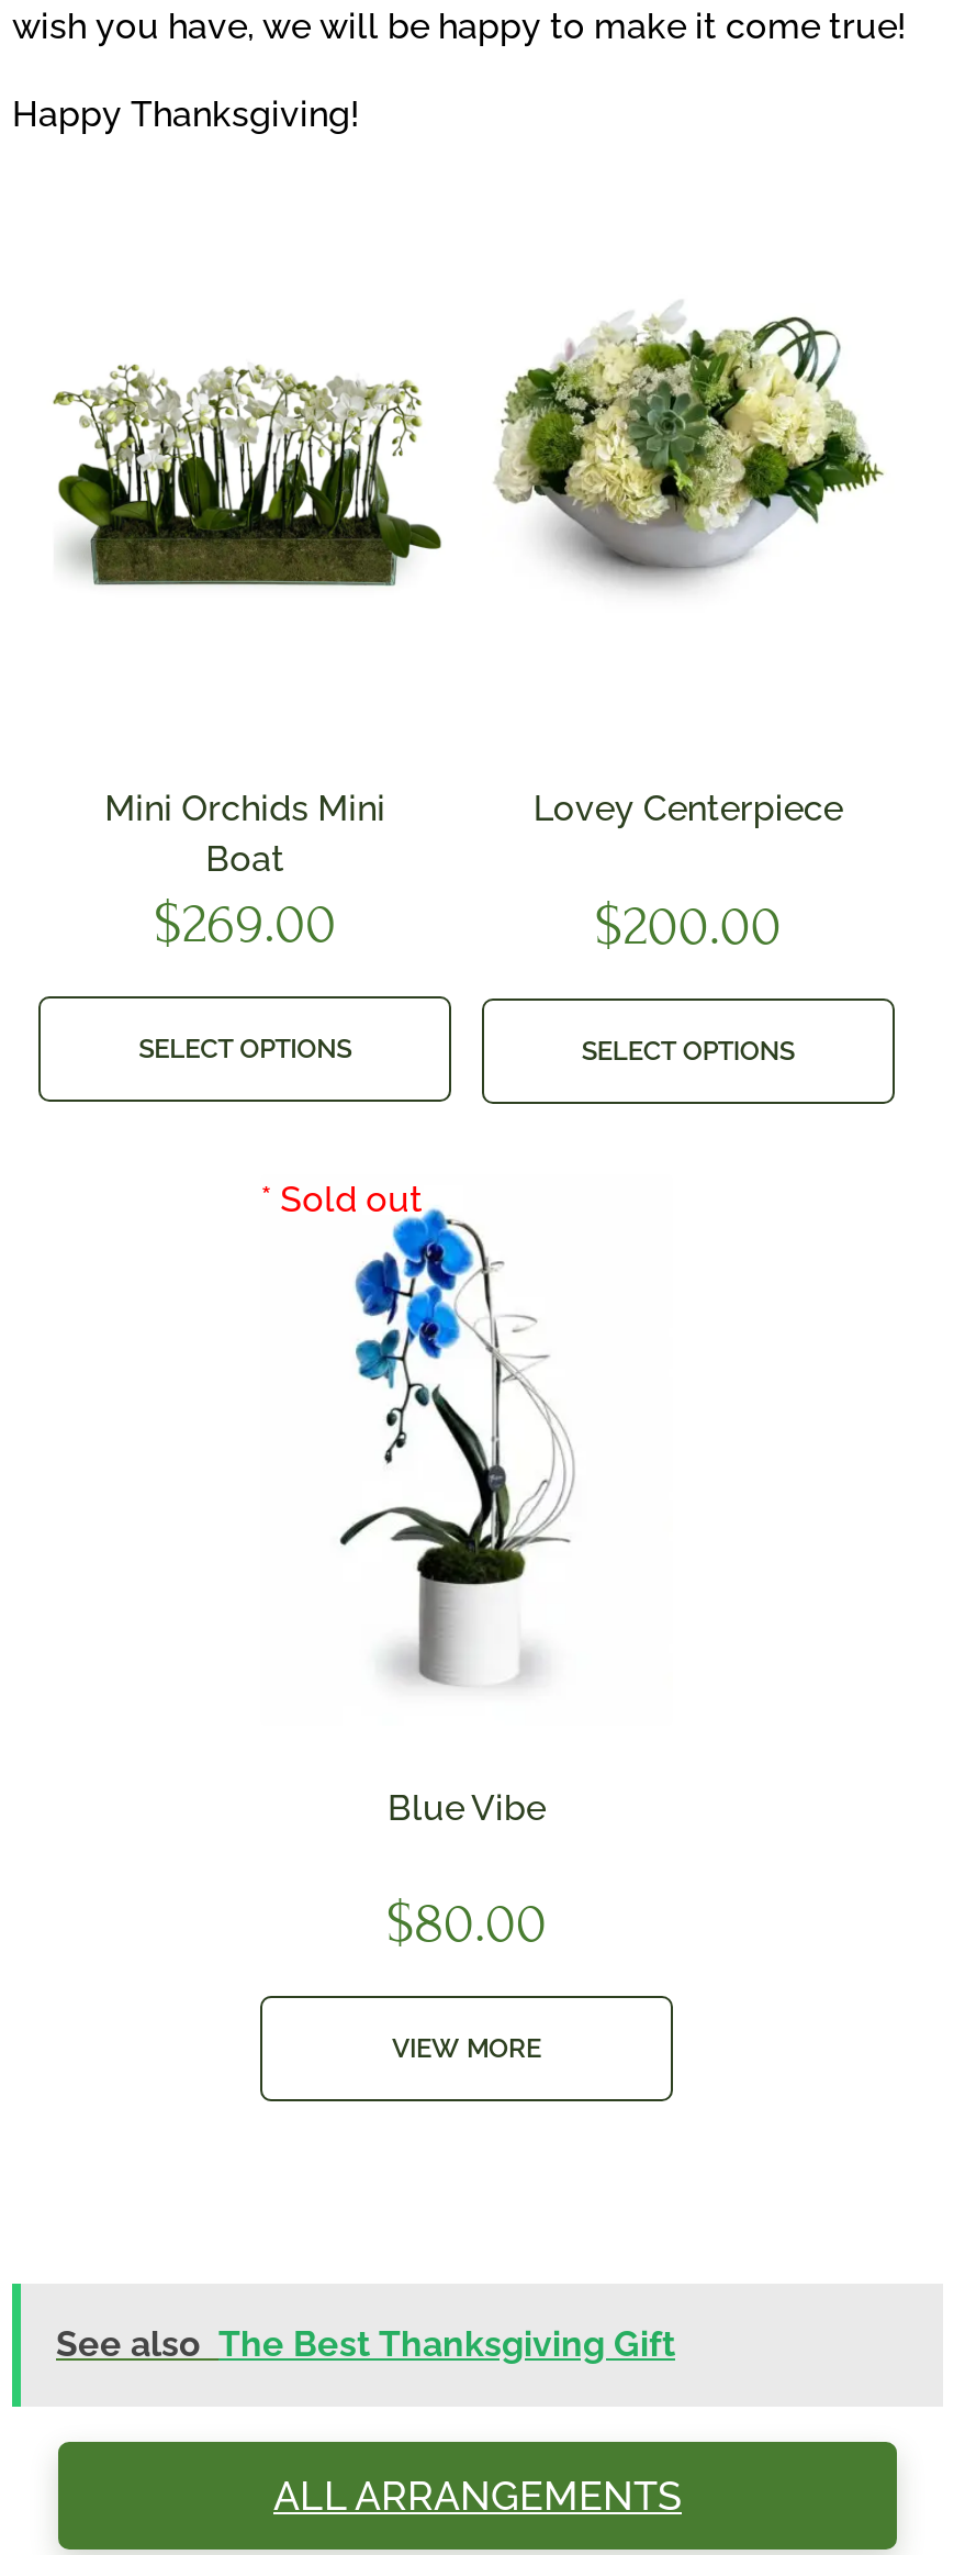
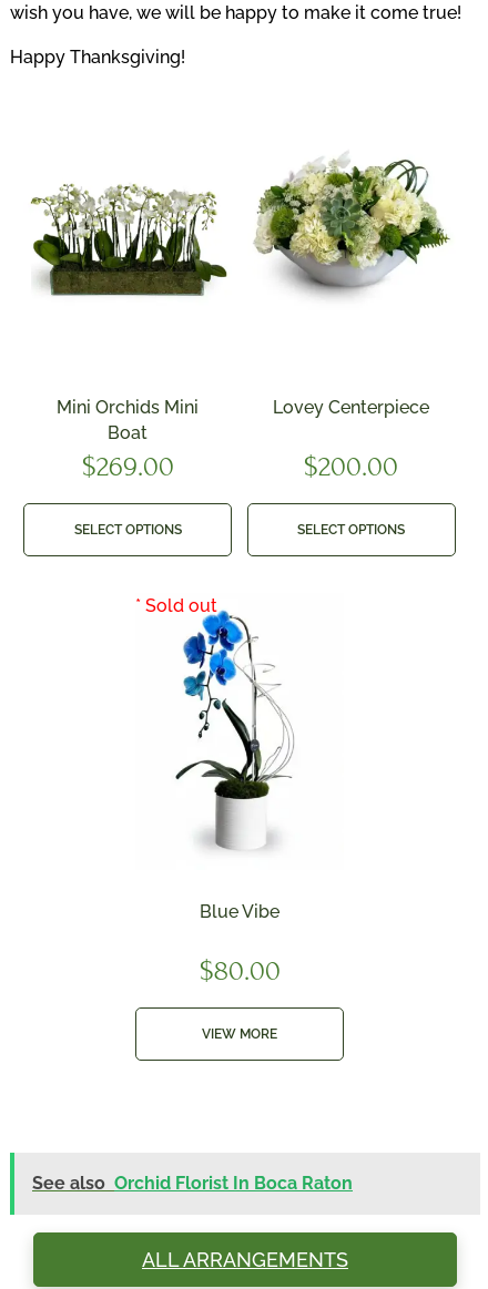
[56,2324,675,2365] See also The Best Thanksgiving Gift -> [32,1172,353,1193] See also Orchid Florist In Boca Raton

